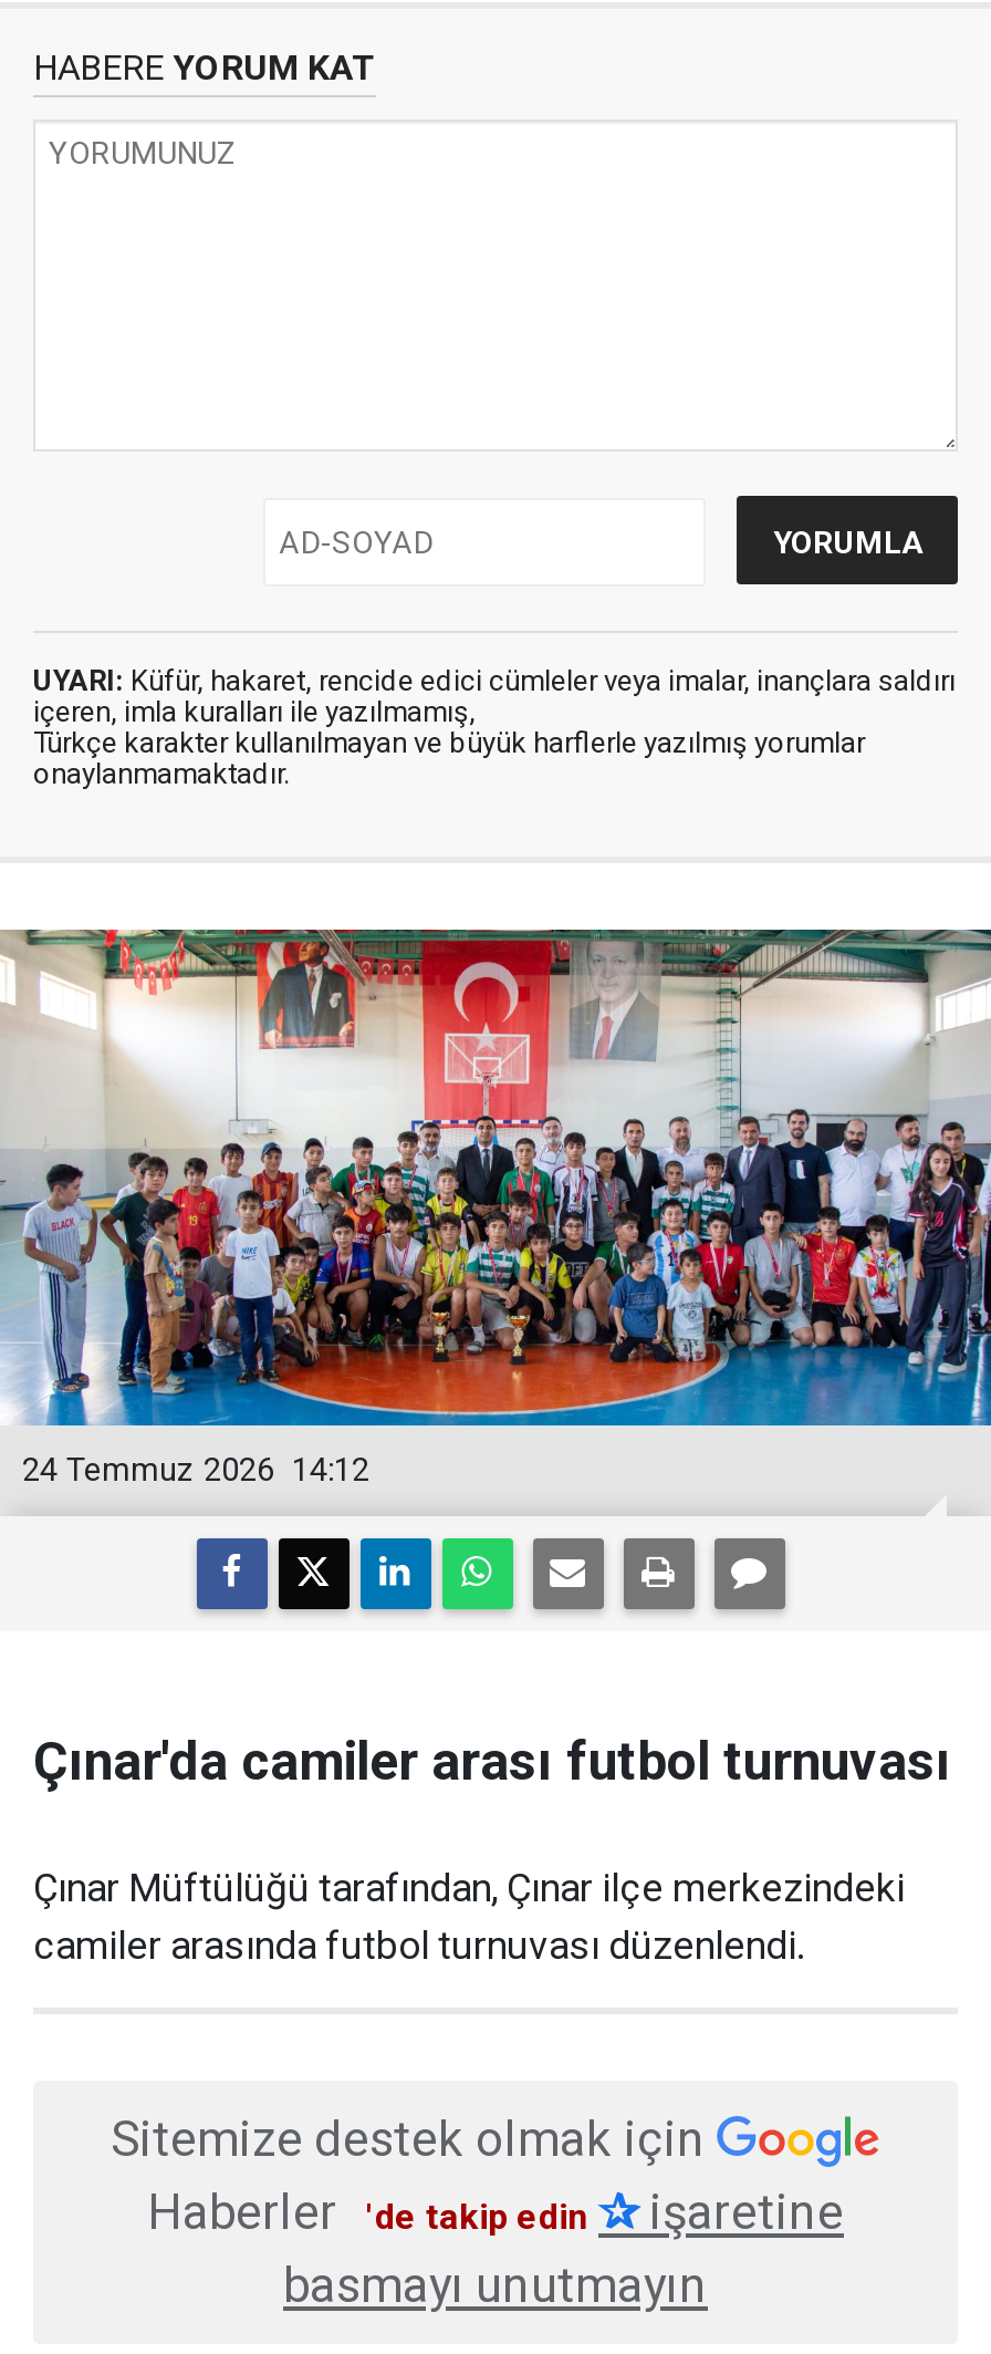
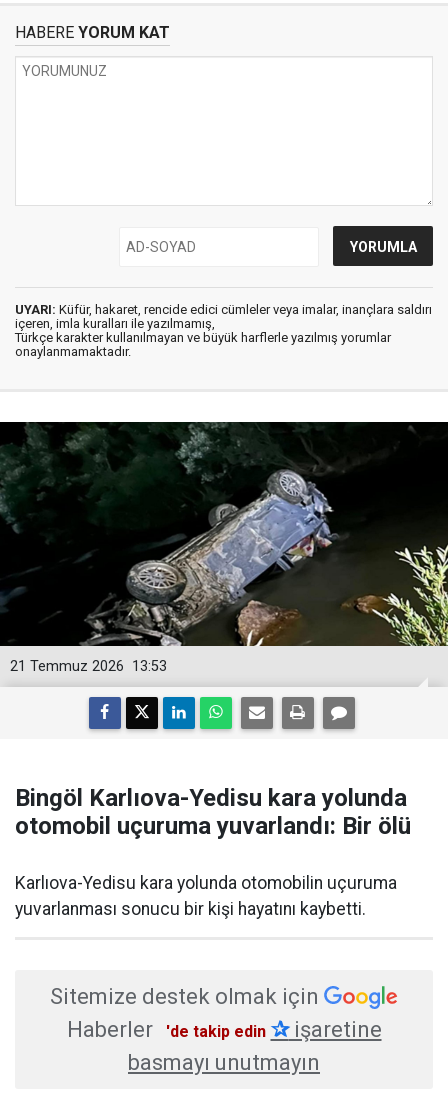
[7,927,984,1490] [image] | 14:12 | 24 Temmuz 2026 -> [3,421,445,675] [image] | 13:53 | 21 Temmuz 2026
[33,1731,951,1793] Çınar'da camiler arası futbol turnuvası -> [15,784,411,840] Bingöl Karlıova-Yedisu kara yolunda | otomobil uçuruma yuvarlandı: Bir ölü
[33,1866,905,1968] Çınar Müftülüğü tarafından, Çınar ilçe merkezindeki | camiler arasında futbol turnuvası düzenlendi. -> [15,873,397,919] Karlıova-Yedisu kara yolunda otomobilin uçuruma | yuvarlanması sonucu bir kişi hayatını kaybetti.

